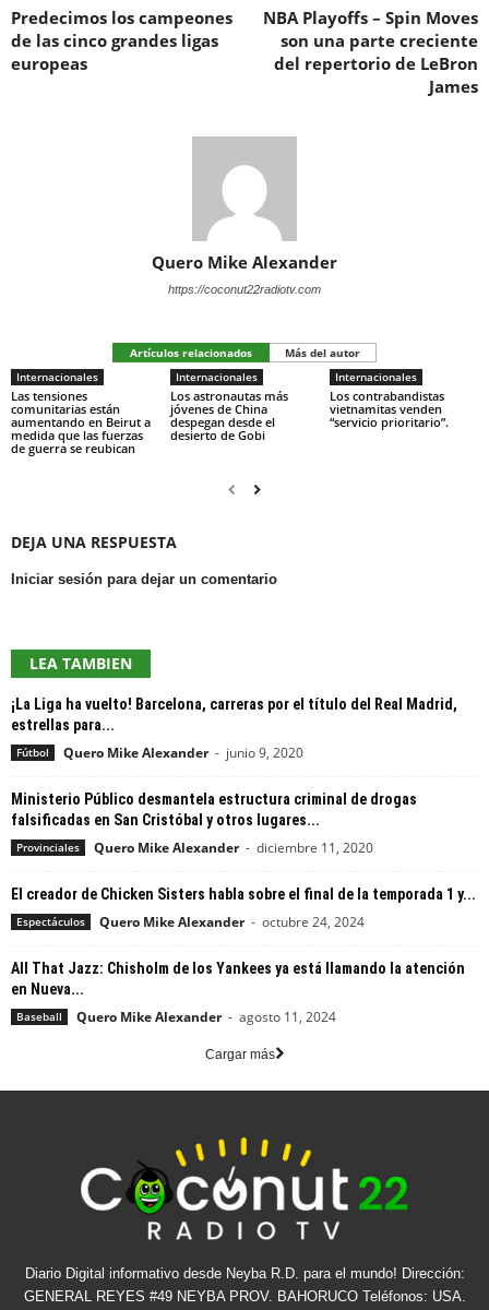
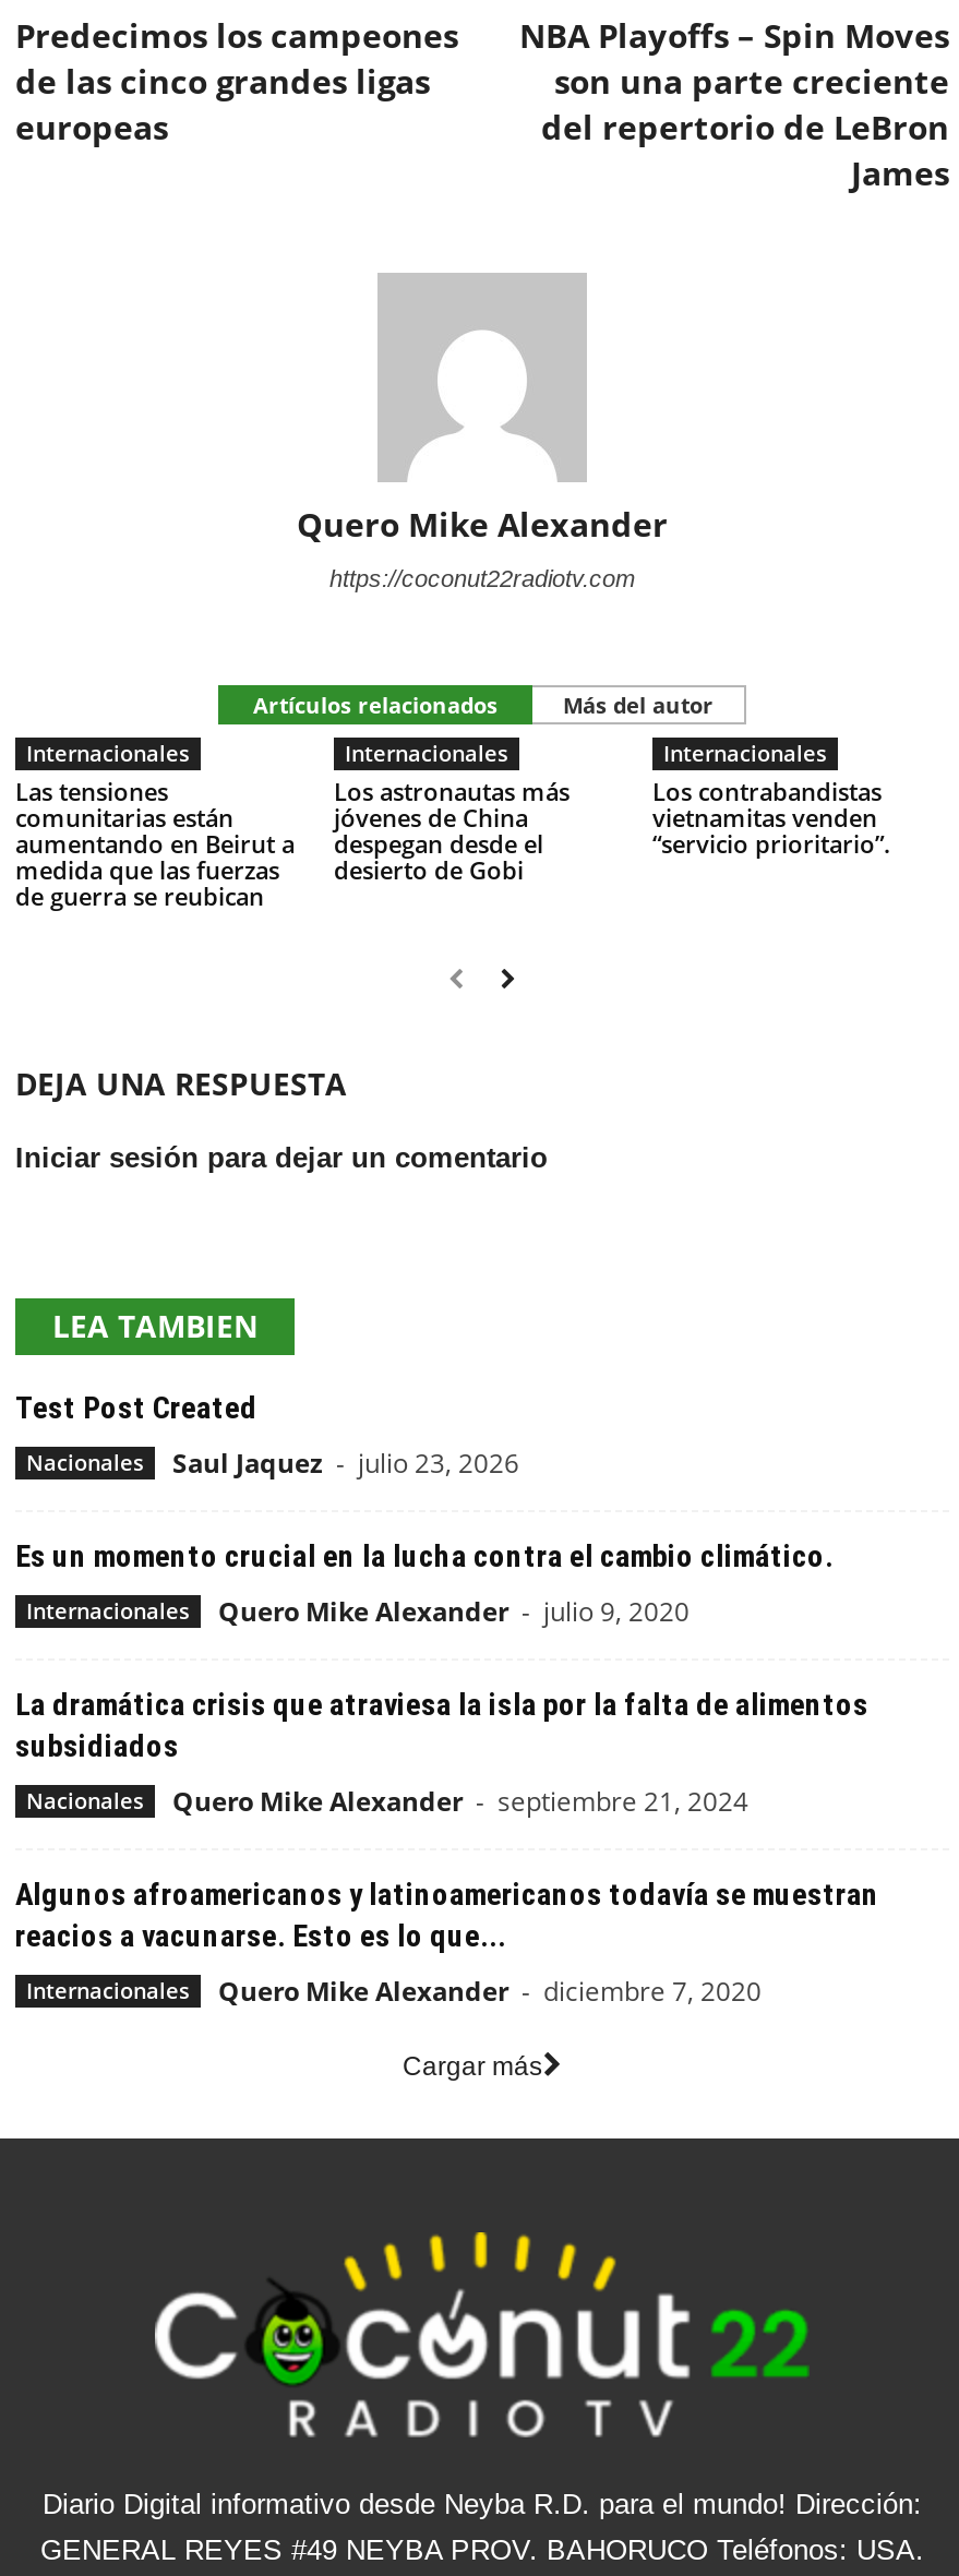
[11,695,457,734] ¡La Liga ha vuelto! Barcelona, carreras por el título del Real Madrid, | estrellas para... -> [15,1390,257,1425] Test Post Created
[16,743,303,762] Fútbol | Quero Mike Alexander - junio 9, 2020 -> [26,1445,519,1482] Nacionales | Saul Jaquez - julio 23, 2026
[11,790,417,829] Ministerio Público desmantela estructura criminal de drogas | falsificadas en San Cristóbal y otros lugares... -> [15,1538,834,1573] Es un momento crucial en la lucha contra el cambio climático.
[16,838,373,857] Provinciales | Quero Mike Alexander - diciembre 11, 2020 -> [26,1593,690,1630] Internacionales | Quero Mike Alexander - julio 9, 2020
[11,885,476,903] El creador de Chicken Sisters habla sobre el final de la temporada 1 y... -> [15,1687,868,1763] La dramática crisis que atraviesa la isla por la falta de alimentos | subsidiados
[16,913,365,931] Espectáculos | Quero Mike Alexander - octubre 24, 2024 -> [26,1783,748,1820] Nacionales | Quero Mike Alexander - septiembre 21, 2024
[11,960,465,998] All That Jazz: Chisholm de los Yankees ya está llamando la atención | en Nueva... -> [15,1877,879,1953] Algunos afroamericanos y latinoamericanos todavía se muestran | reacios a vacunarse. Esto es lo que...
[16,1008,336,1026] Baseball | Quero Mike Alexander - agosto 11, 2024 -> [26,1973,762,2010] Internacionales | Quero Mike Alexander - diciembre 7, 2020

